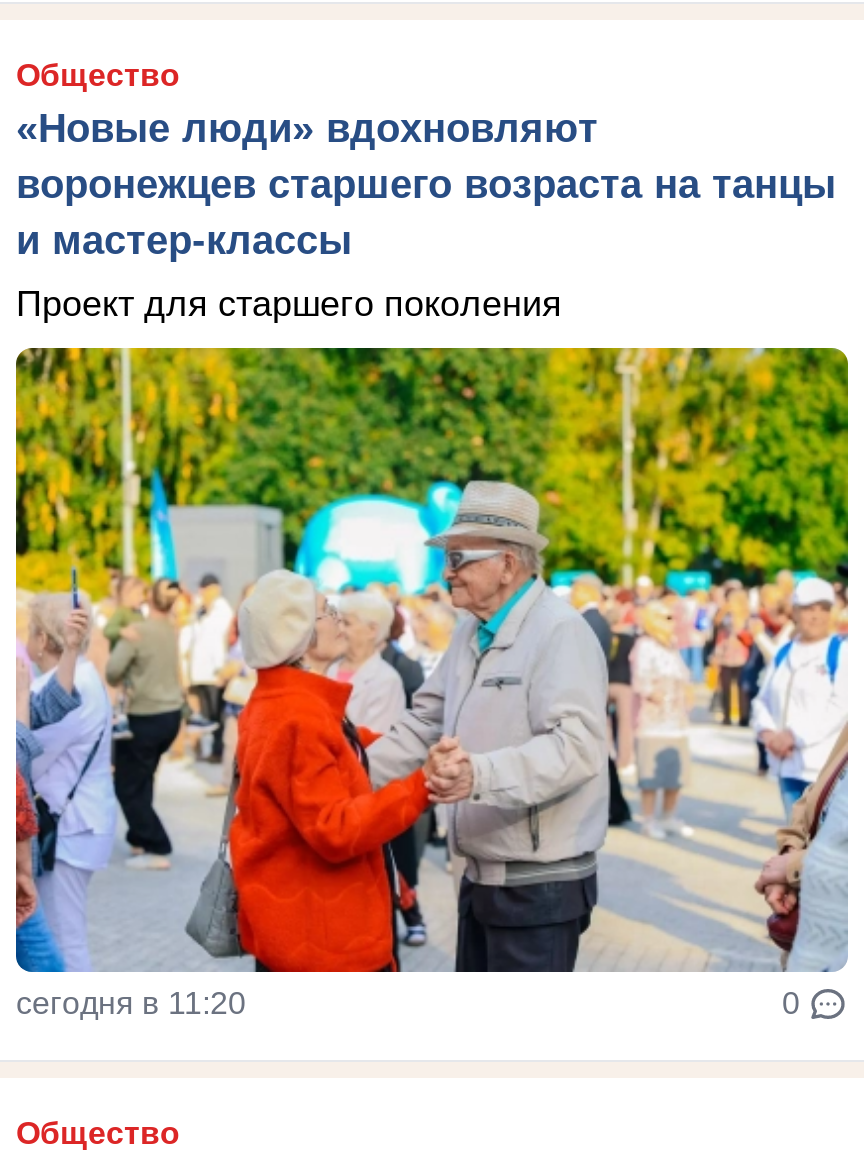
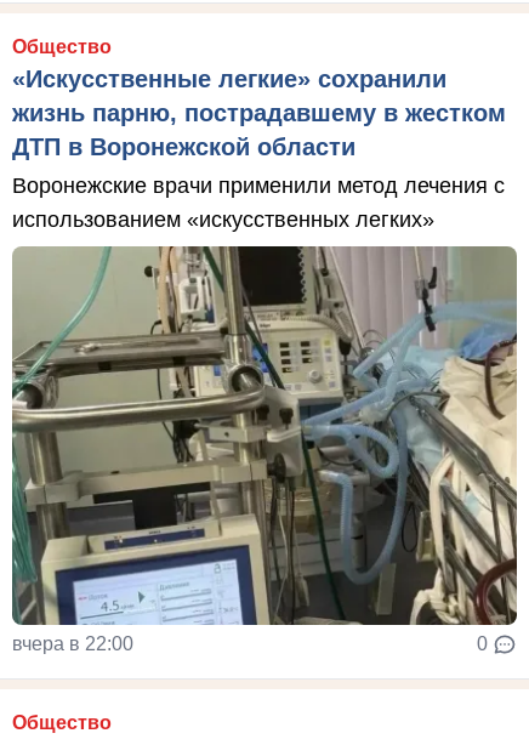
[16,105,836,261] «Новые люди» вдохновляют | воронежцев старшего возраста на танцы | и мастер-классы -> [12,65,506,160] «Искусственные легкие» сохранили | жизнь парню, пострадавшему в жестком | ДТП в Воронежской области
[16,283,562,323] Проект для старшего поколения -> [12,173,505,231] Воронежские врачи применили метод лечения с | использованием «искусственных легких»
[14,346,850,1019] [image] | сегодня в 11:20 -> [11,245,518,653] [image] | вчера в 22:00

